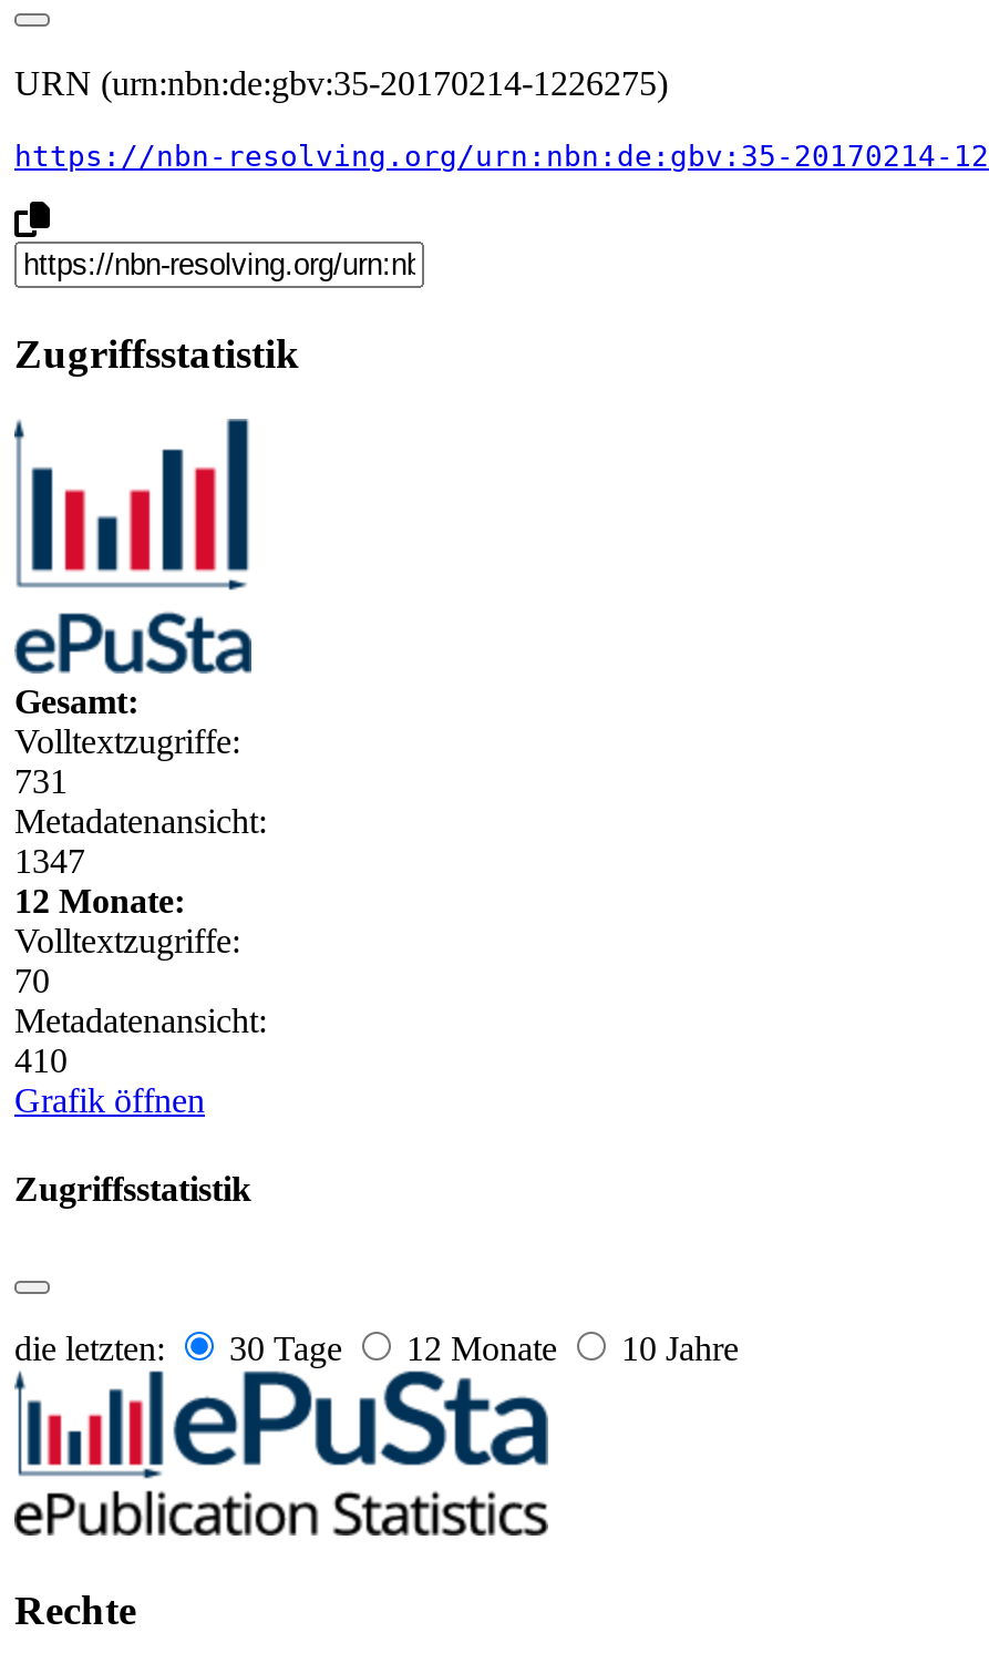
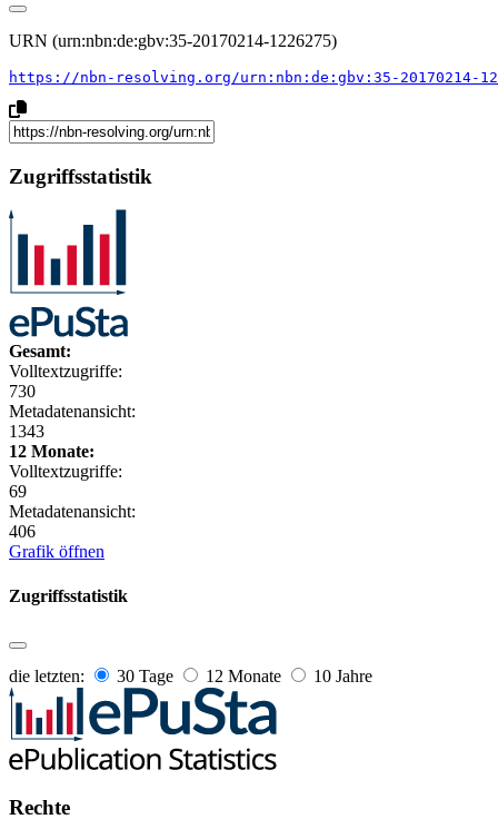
[14,763,68,801] 731 -> [9,382,36,401] 730
[14,843,85,880] 1347 -> [9,422,44,441] 1343
[14,962,50,1000] 70 -> [9,482,27,501] 69
[14,1042,68,1080] 410 -> [9,522,36,541] 406

